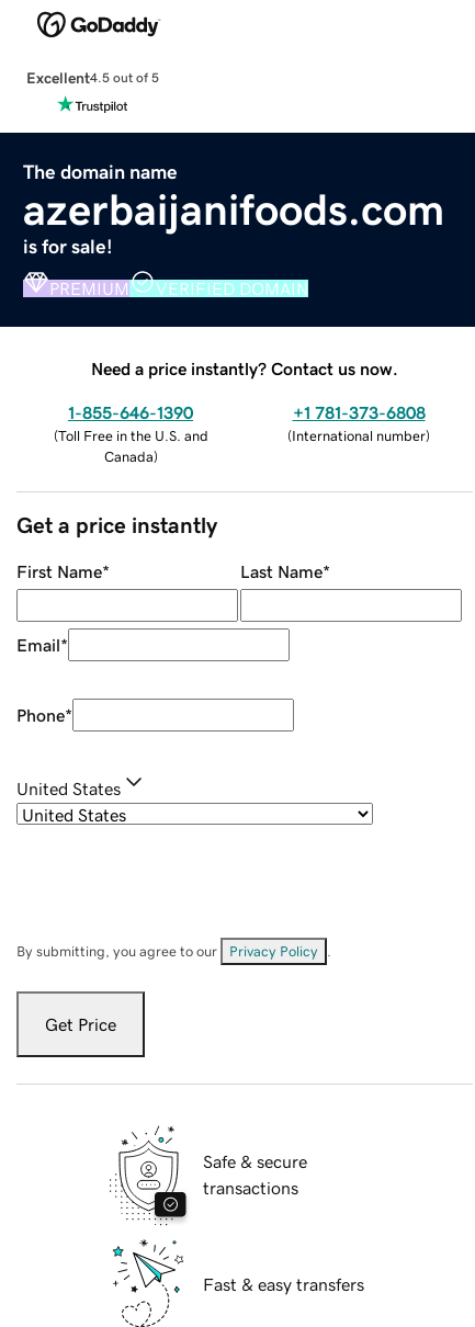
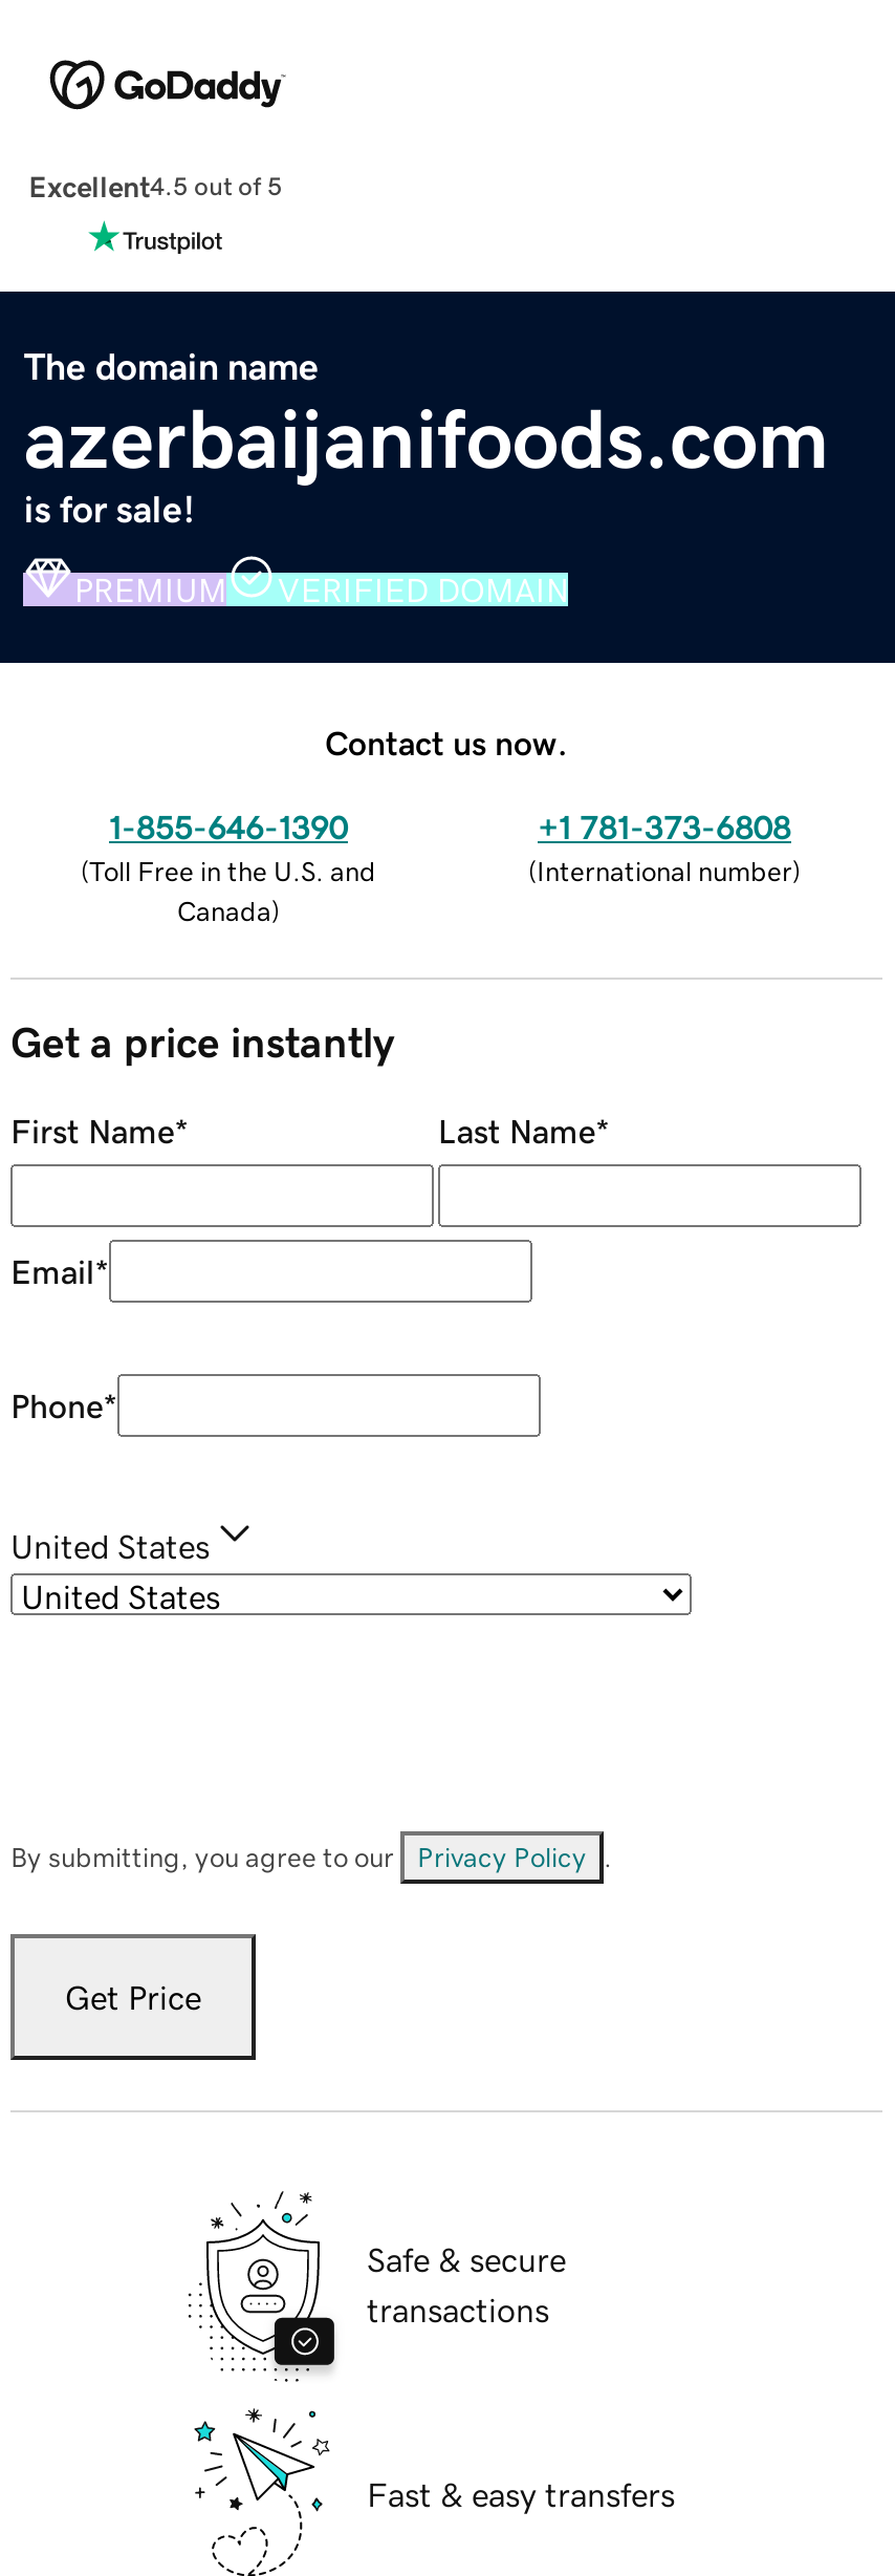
[91,359,398,377] Need a price instantly? Contact us now. -> [325,725,568,759] Contact us now.

